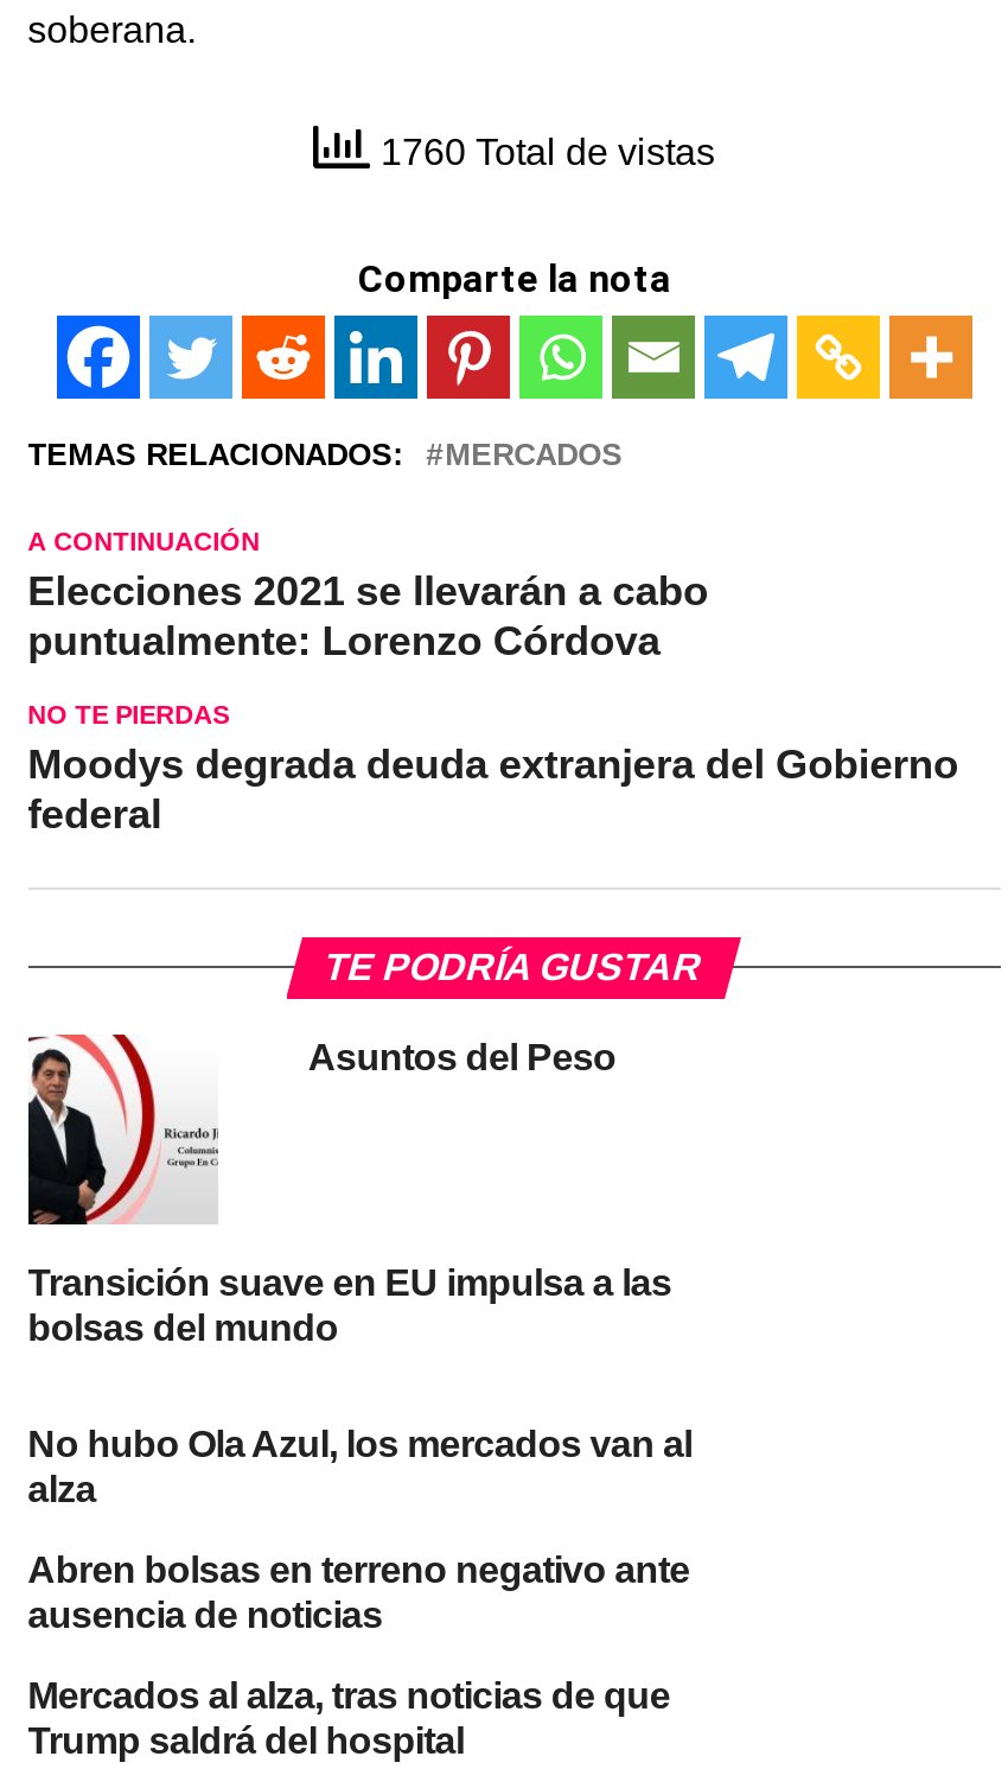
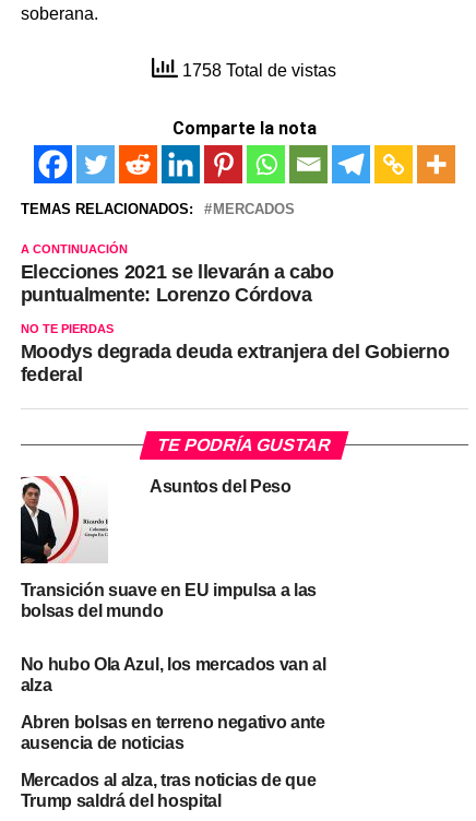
[371,132,715,173] 1760 Total de vistas -> [178,61,337,79] 1758 Total de vistas

